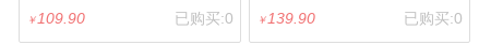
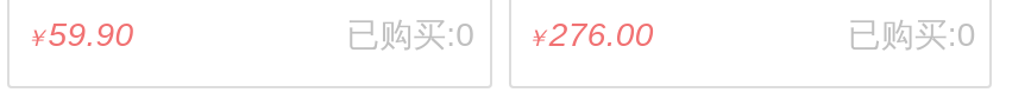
[26,9,85,26] ￥109.90 -> [24,14,134,52] ￥59.90
[174,9,315,26] 已购买:0 ￥139.90 -> [347,14,654,52] 已购买:0 ￥276.00

